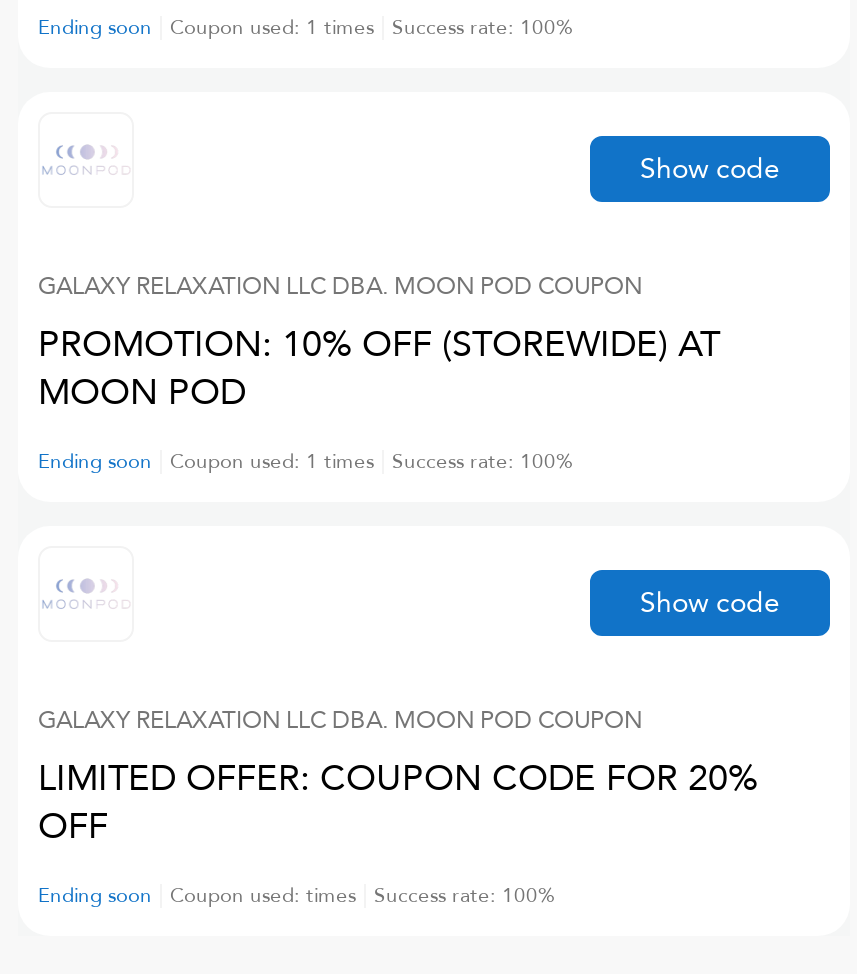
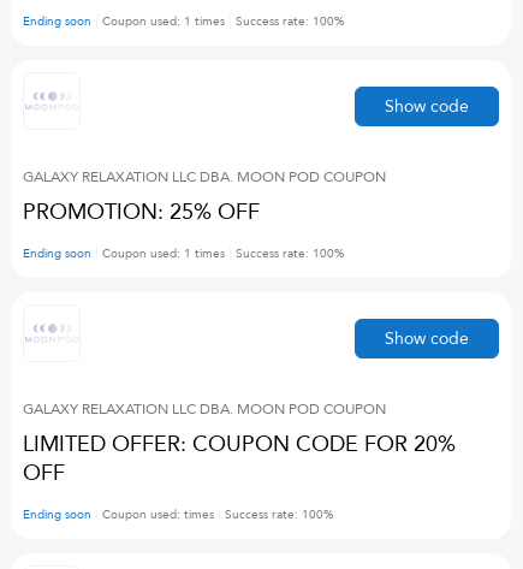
[38,320,720,418] PROMOTION: 10% OFF (STOREWIDE) AT | MOON POD -> [23,197,260,227] PROMOTION: 25% OFF

